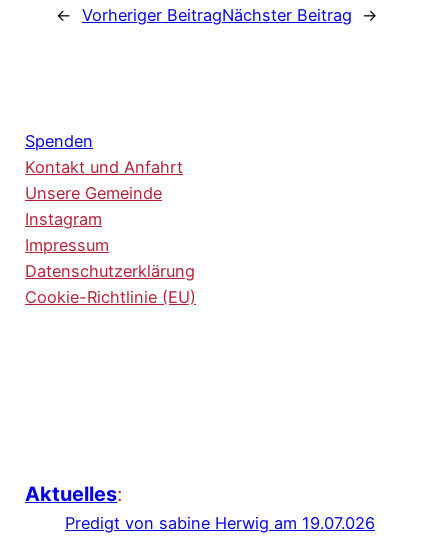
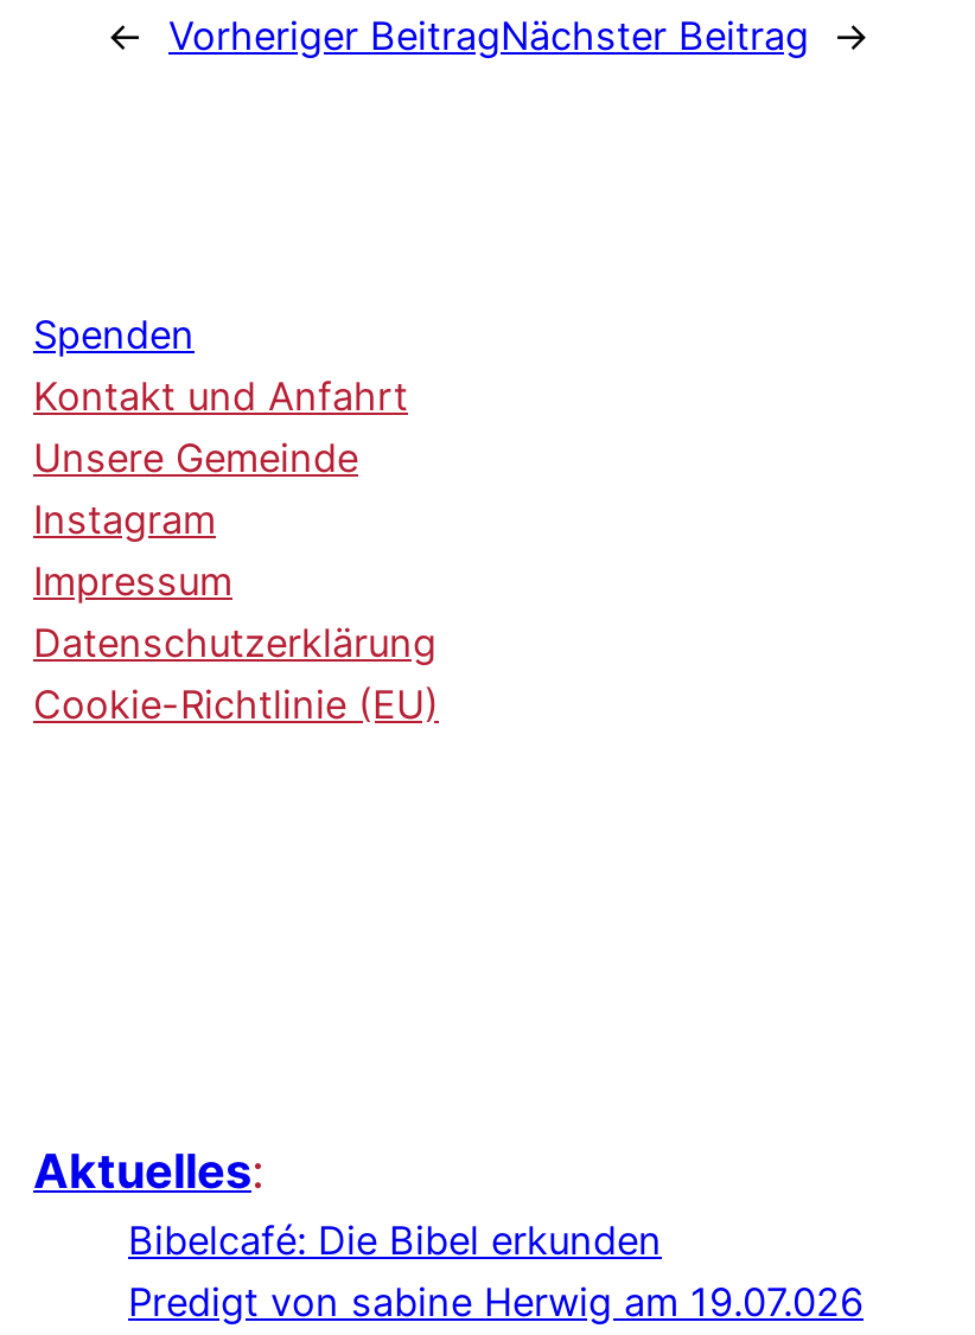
none -> [128,1216,662,1263] Bibelcafé: Die Bibel erkunden

